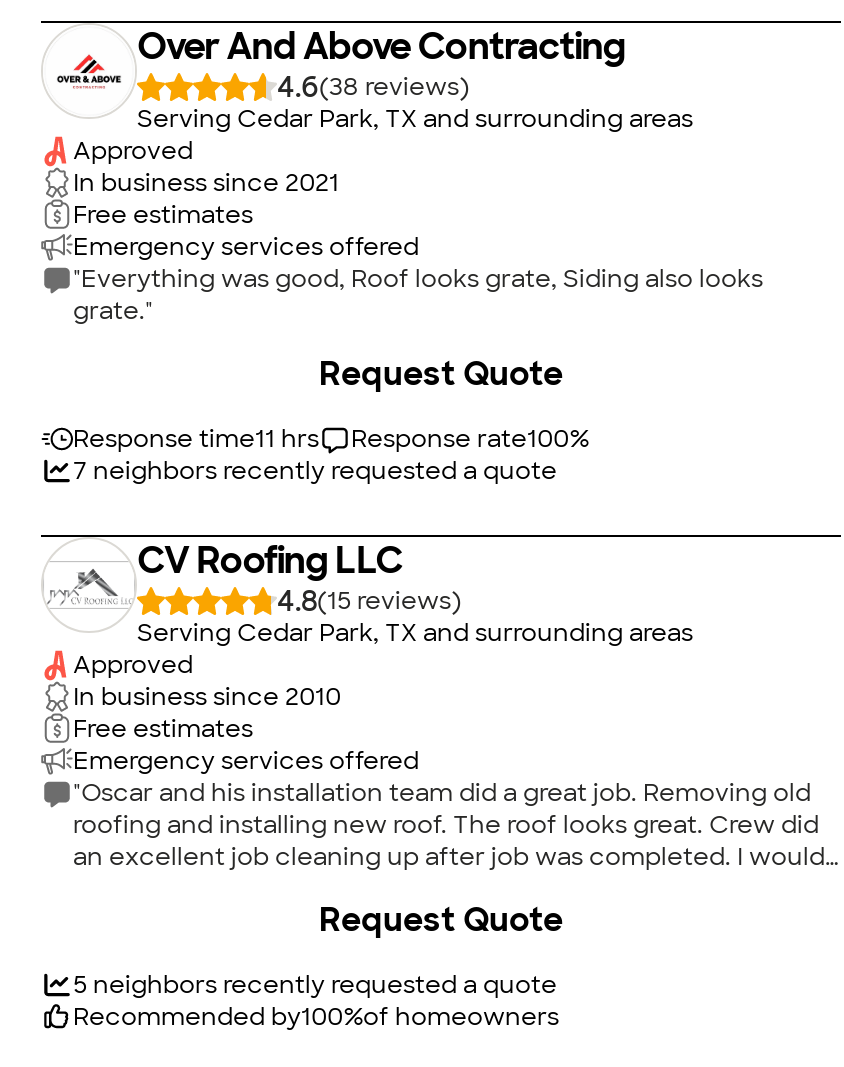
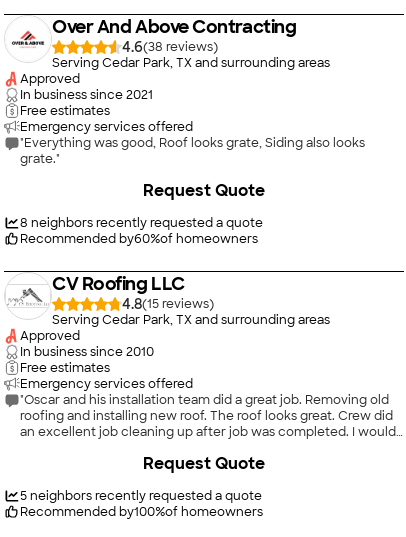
[73,423,589,487] Response time11 hrs | Response rate100% | 7 neighbors recently requested a quote -> [20,215,263,247] 8 neighbors recently requested a quote | Recommended by60%of homeowners

